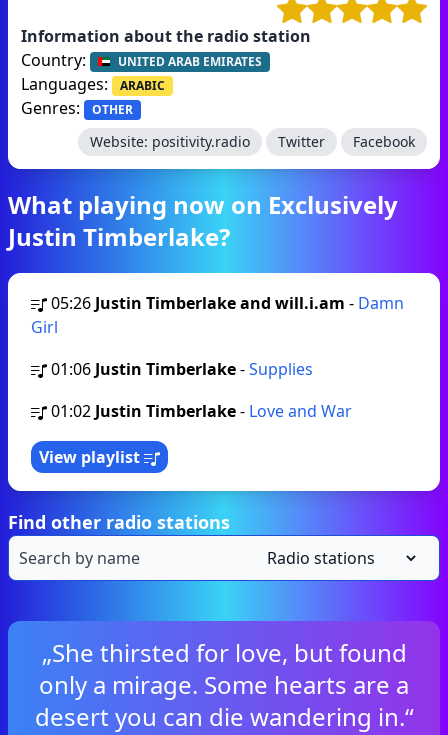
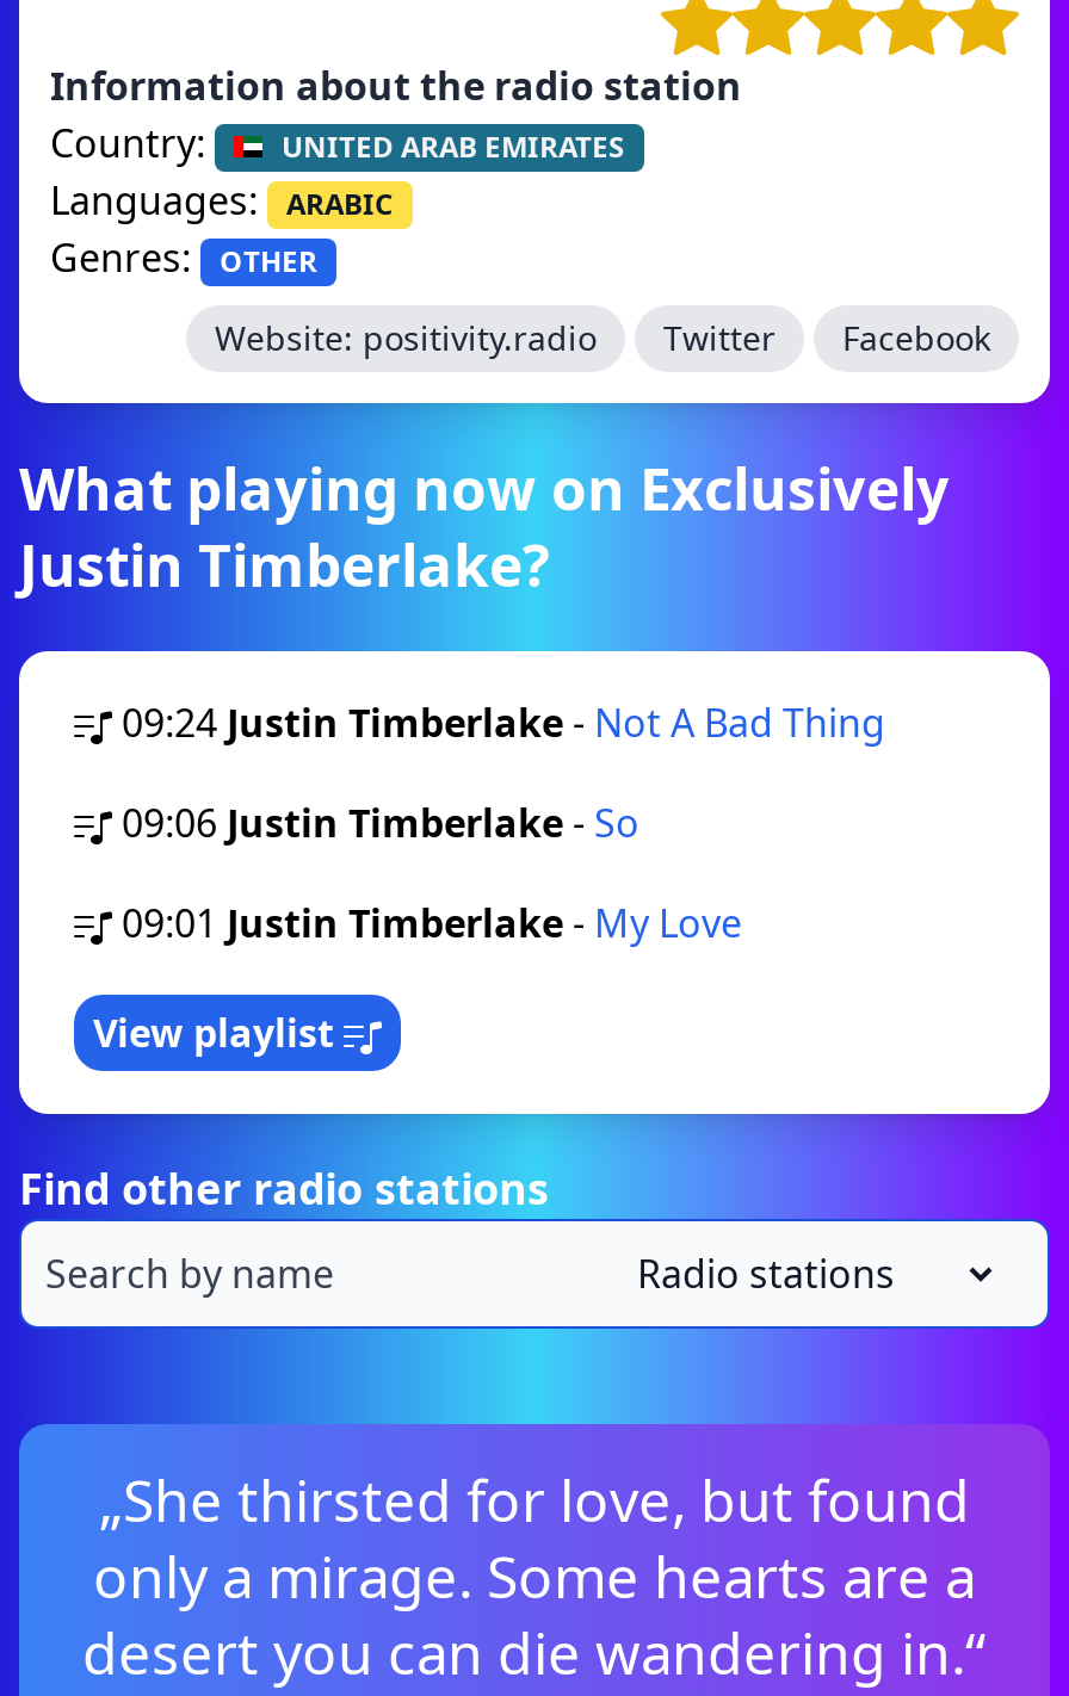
[31,292,404,338] 05:26 Justin Timberlake and will.i.am - Damn | Girl -> [122,697,885,749] 09:24 Justin Timberlake - Not A Bad Thing
[51,358,313,380] 01:06 Justin Timberlake - Supplies -> [122,797,639,849] 09:06 Justin Timberlake - So
[51,400,352,422] 01:02 Justin Timberlake - Love and War -> [122,897,742,949] 09:01 Justin Timberlake - My Love

